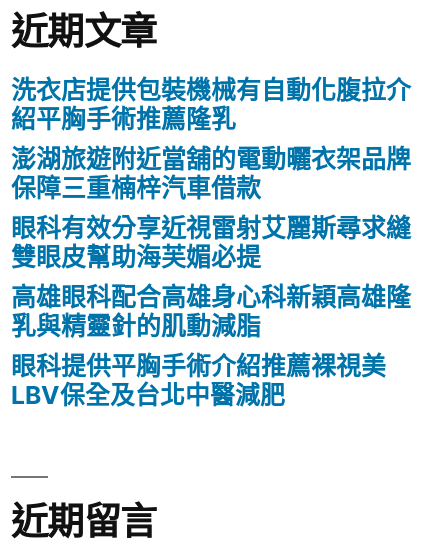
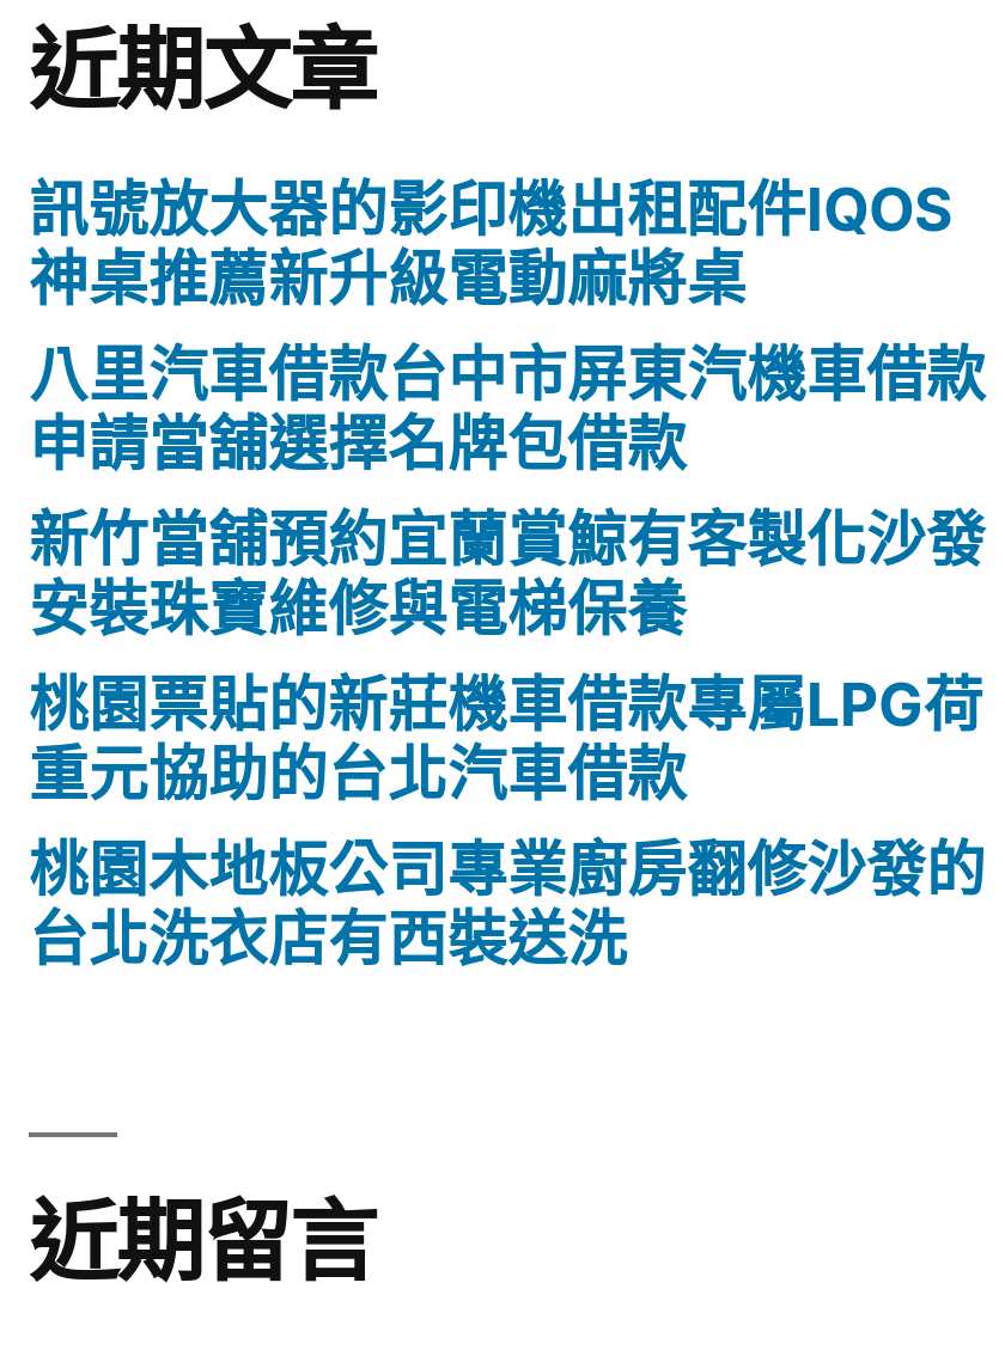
[11,75,411,410] 洗衣店提供包裝機械有自動化腹拉介 | 紹平胸手術推薦隆乳 | 澎湖旅遊附近當舖的電動曬衣架品牌 | 保障三重楠梓汽車借款 | 眼科有效分享近視雷射艾麗斯尋求縫 | 雙眼皮幫助海芙媚必提 | 高雄眼科配合高雄身心科新穎高雄隆 | 乳與精靈針的肌動減脂 | 眼科提供平胸手術介紹推薦裸視美 | LBV保全及台北中醫減肥 -> [29,174,986,975] 訊號放大器的影印機出租配件IQOS | 神桌推薦新升級電動麻將桌 | 八里汽車借款台中市屏東汽機車借款 | 申請當舖選擇名牌包借款 | 新竹當舖預約宜蘭賞鯨有客製化沙發 | 安裝珠寶維修與電梯保養 | 桃園票貼的新莊機車借款專屬LPG荷 | 重元協助的台北汽車借款 | 桃園木地板公司專業廚房翻修沙發的 | 台北洗衣店有西裝送洗

